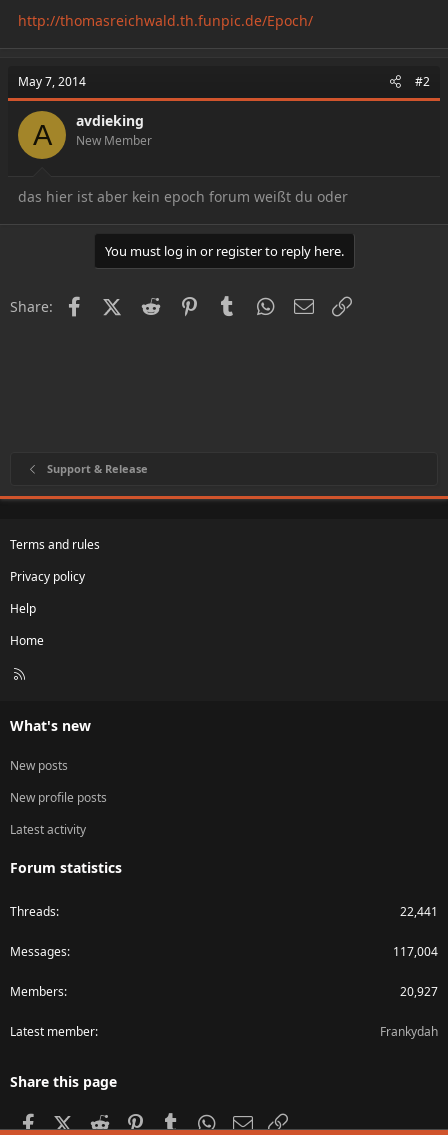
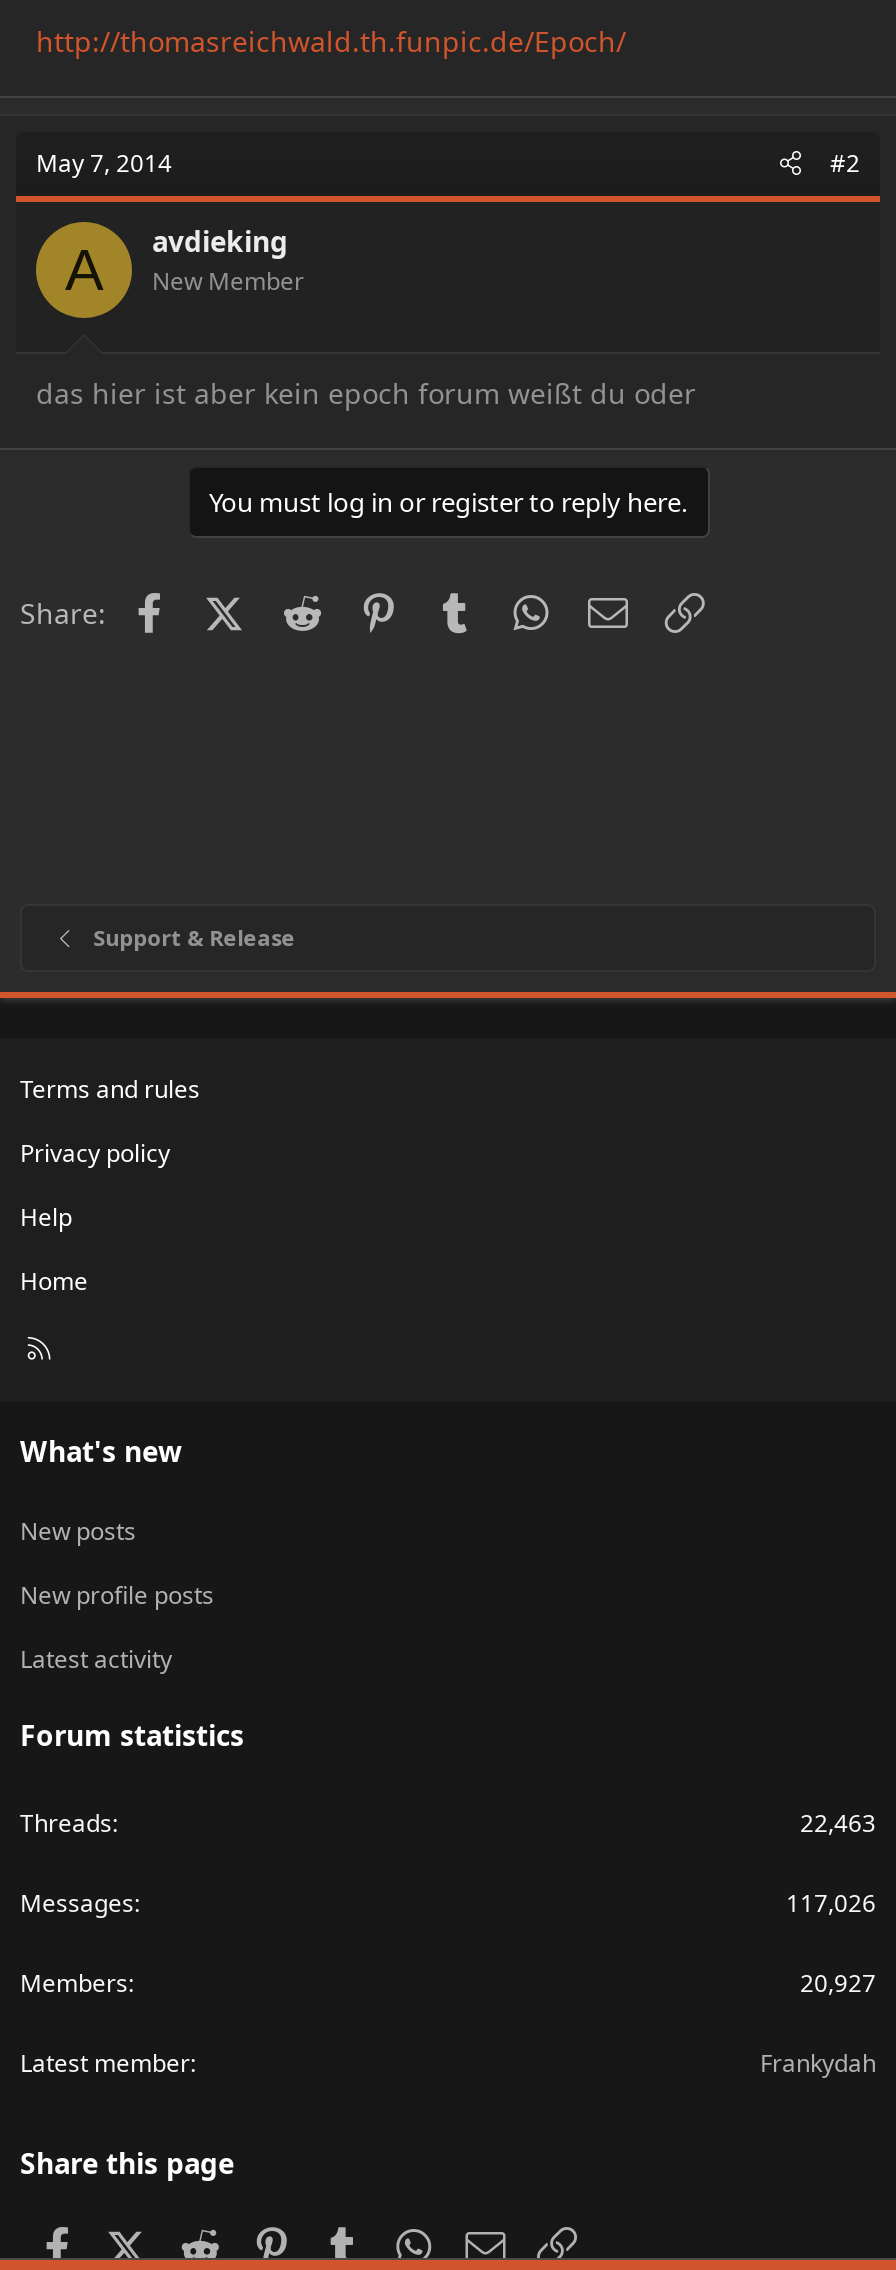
[400,903,438,920] 22,441 -> [800,1807,876,1841] 22,463
[393,943,438,960] 117,004 -> [786,1887,876,1921] 117,026

